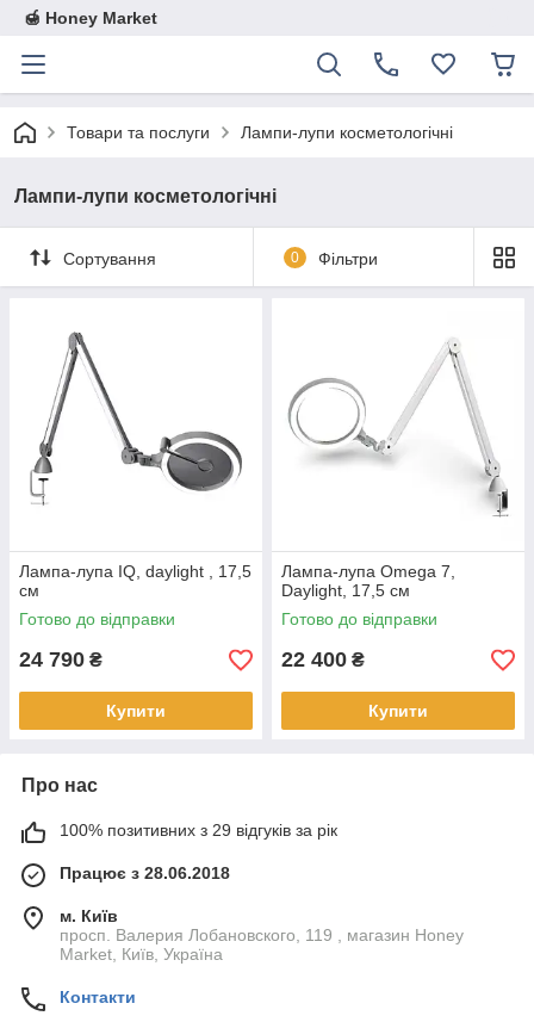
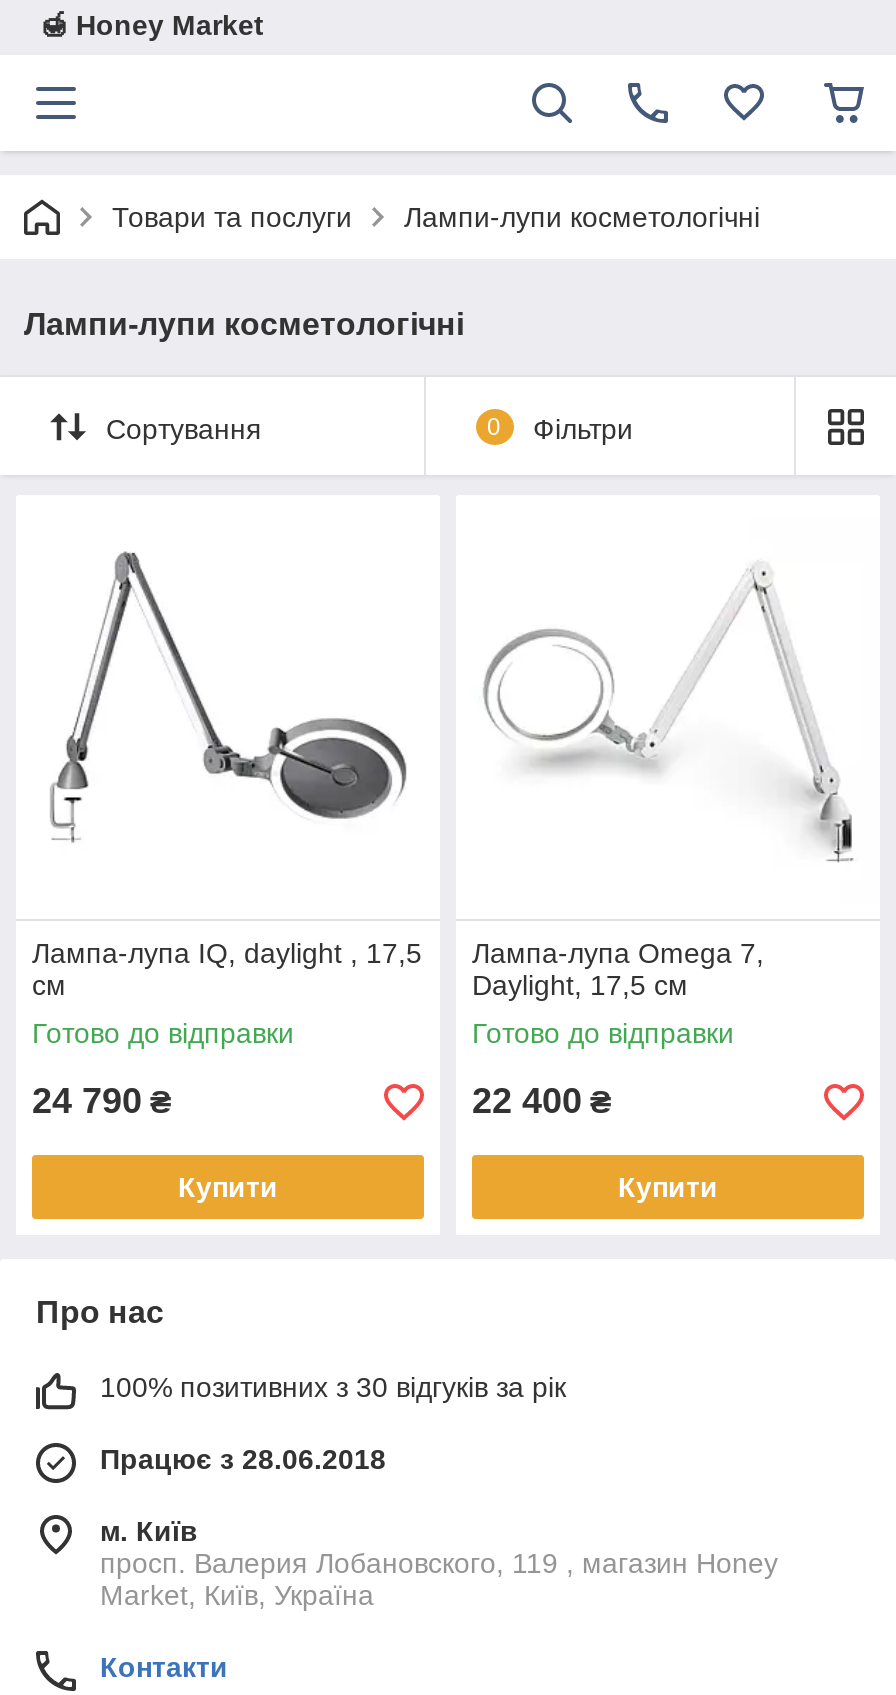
[60,820,337,840] 100% позитивних з 29 відгуків за рік -> [100,1371,566,1403] 100% позитивних з 30 відгуків за рік

